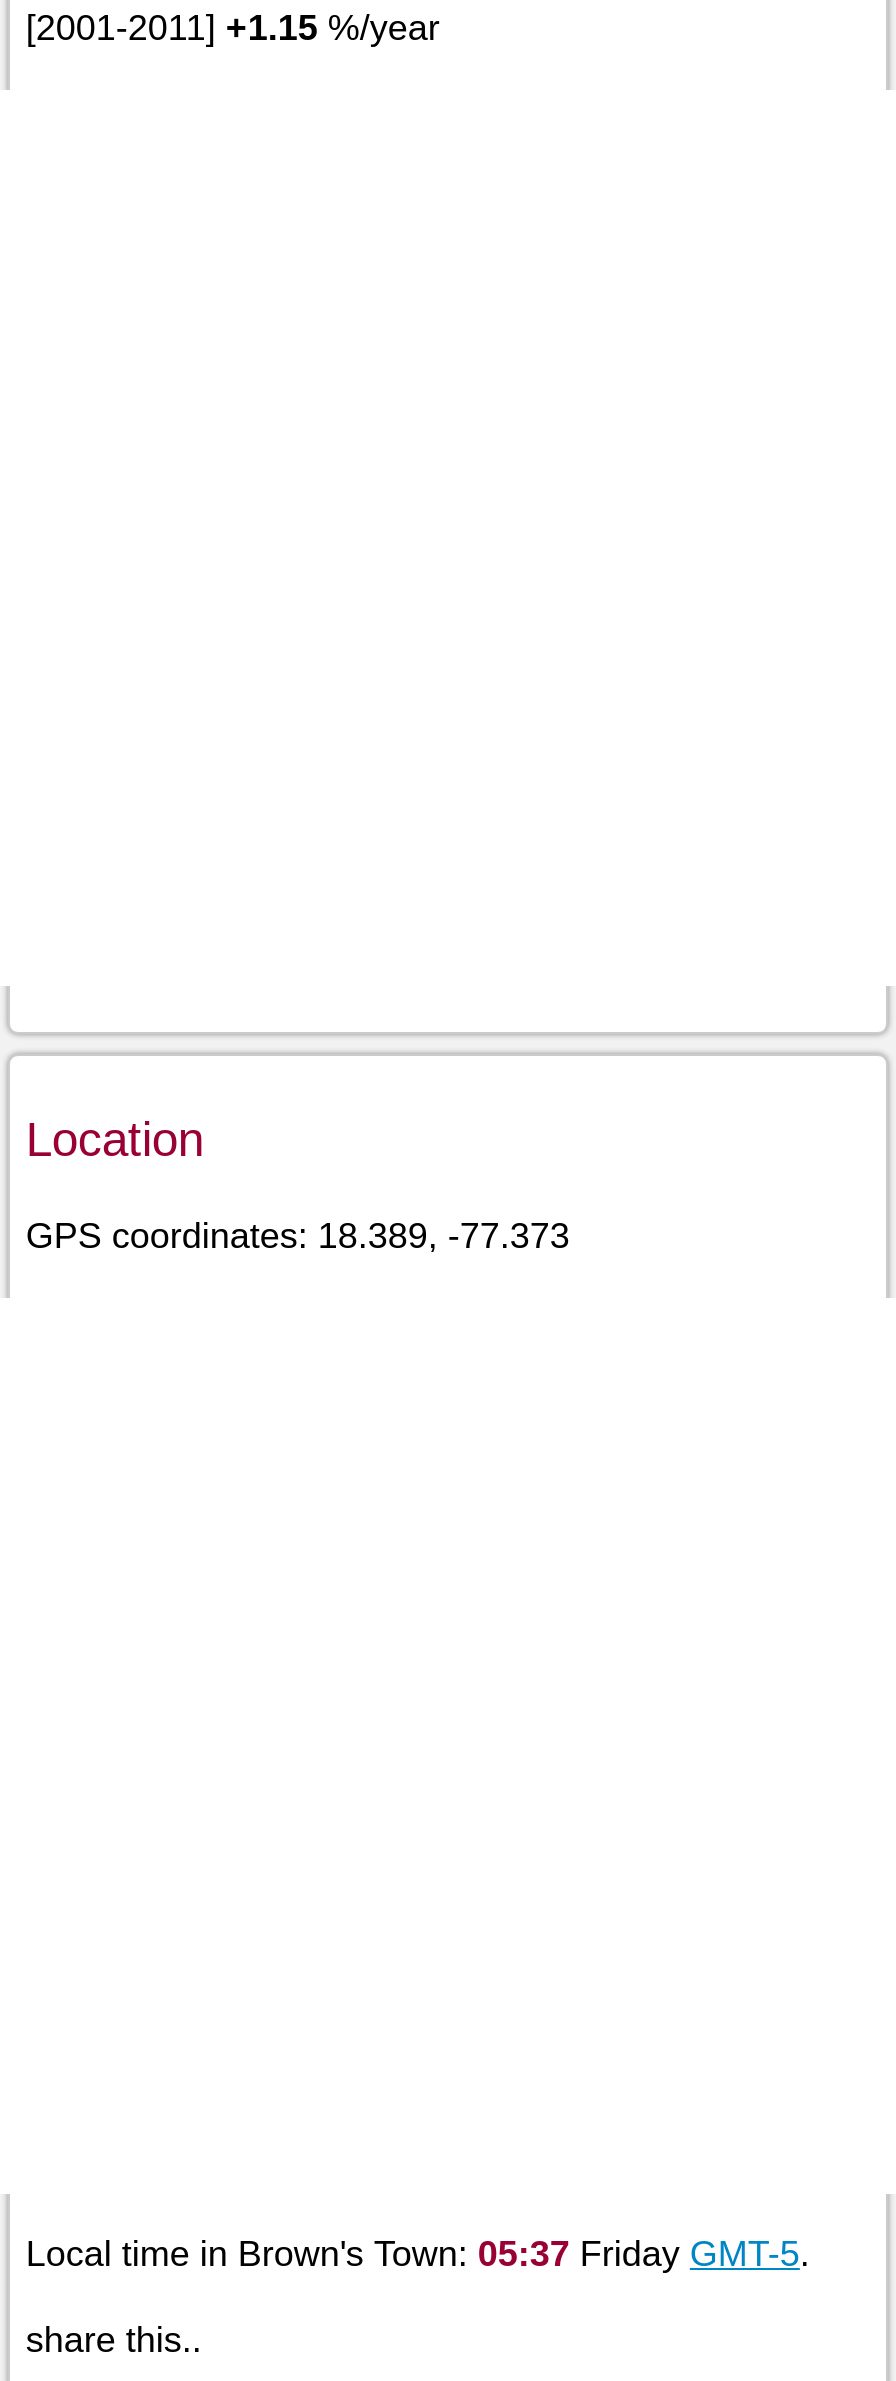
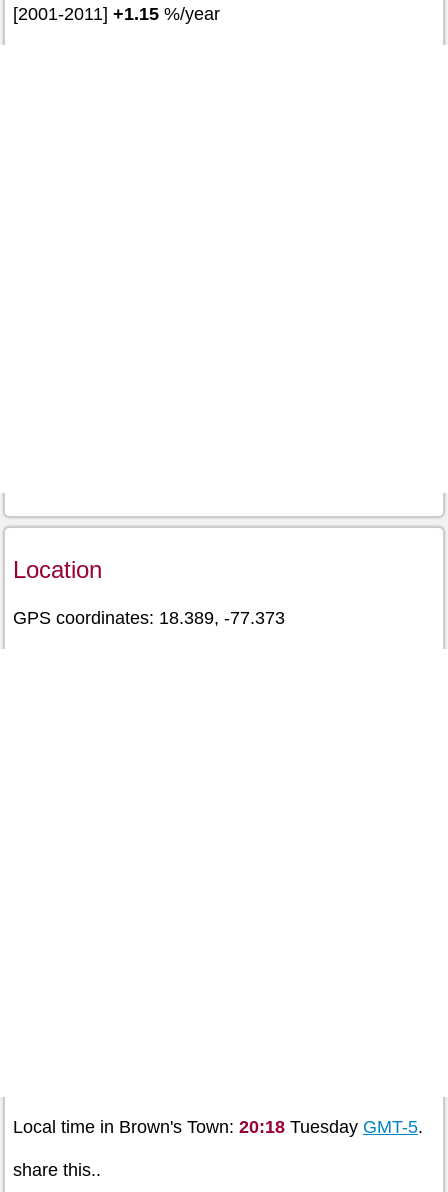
[26,2233,810,2273] Local time in Brown's Town: 05:37 Friday GMT-5. -> [13,1116,423,1136] Local time in Brown's Town: 20:18 Tuesday GMT-5.

